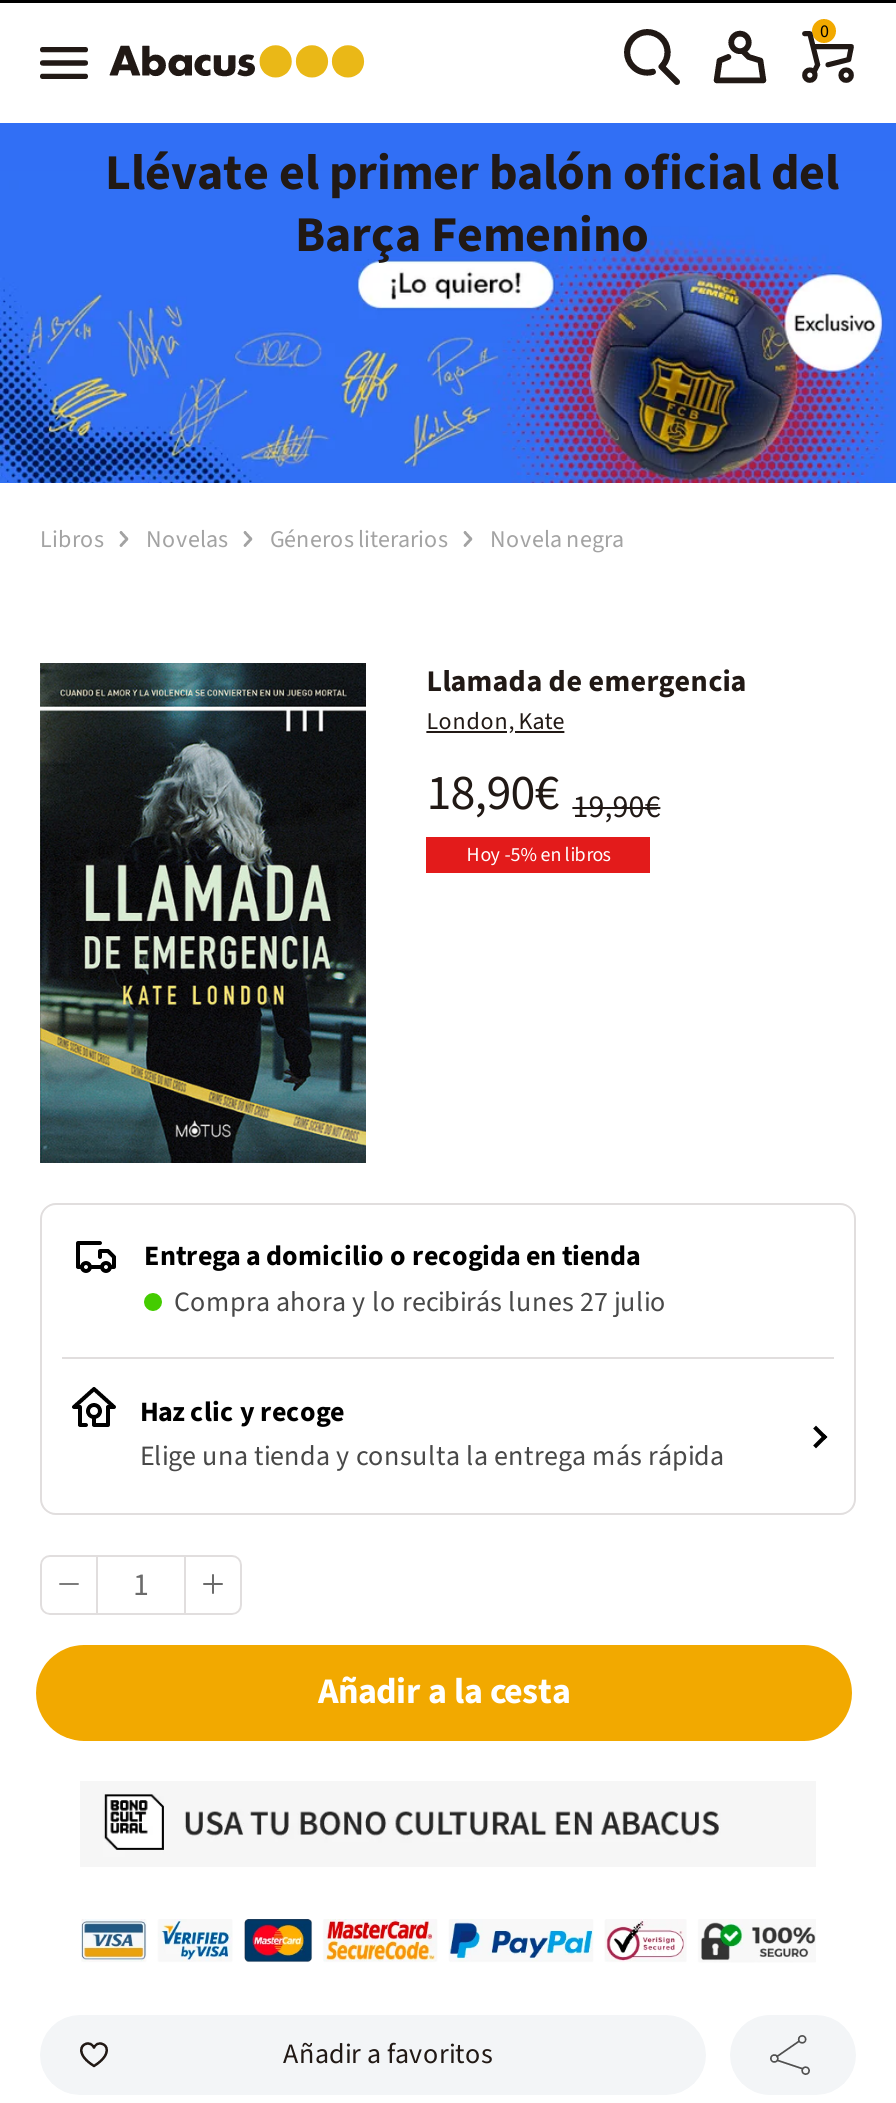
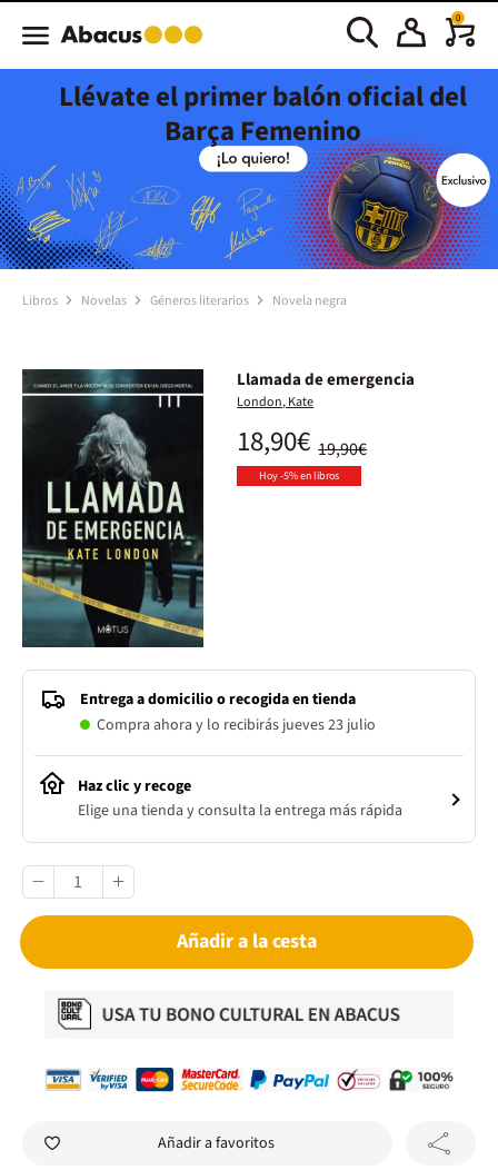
[174,1284,666,1324] Compra ahora y lo recibirás lunes 27 julio -> [97,714,376,737] Compra ahora y lo recibirás jueves 23 julio

